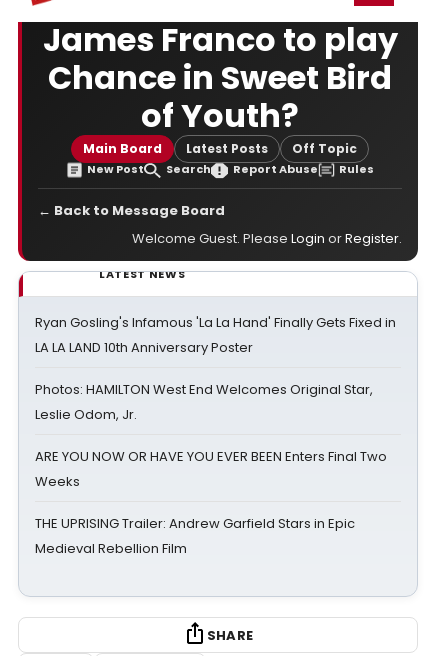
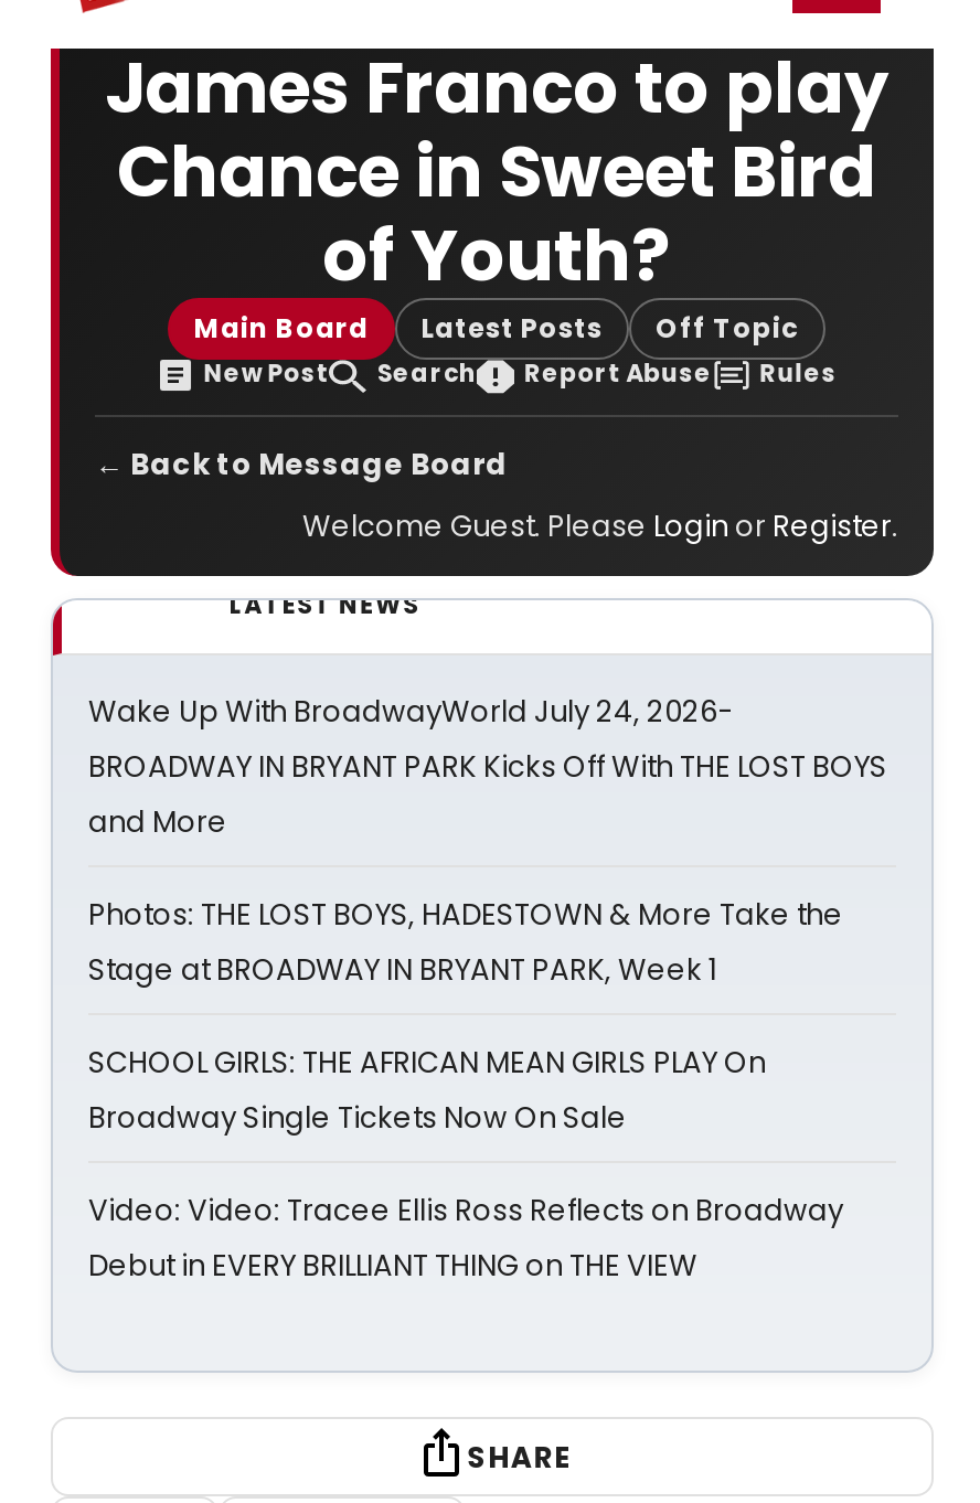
[35,313,396,357] Ryan Gosling's Infamous 'La La Hand' Finally Gets Fixed in | LA LA LAND 10th Anniversary Poster -> [88,691,887,843] Wake Up With BroadwayWorld July 24, 2026- | BROADWAY IN BRYANT PARK Kicks Off With THE LOST BOYS | and More
[35,380,373,424] Photos: HAMILTON West End Welcomes Original Star, | Leslie Odom, Jr. -> [88,894,843,991] Photos: THE LOST BOYS, HADESTOWN & More Take the | Stage at BROADWAY IN BRYANT PARK, Week 1
[35,447,387,491] ARE YOU NOW OR HAVE YOU EVER BEEN Enters Final Two | Weeks -> [88,1042,766,1139] SCHOOL GIRLS: THE AFRICAN MEAN GIRLS PLAY On | Broadway Single Tickets Now On Sale
[35,514,355,558] THE UPRISING Trailer: Andrew Garfield Stars in Epic | Medieval Rebellion Film -> [88,1190,843,1287] Video: Video: Tracee Ellis Ross Reflects on Broadway | Debut in EVERY BRILLIANT THING on THE VIEW

